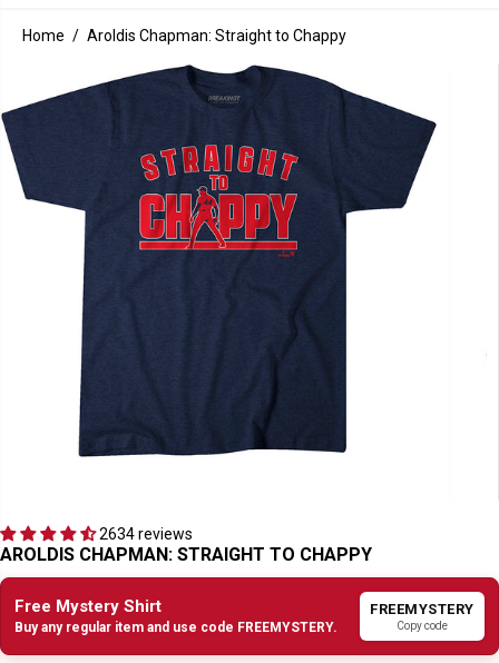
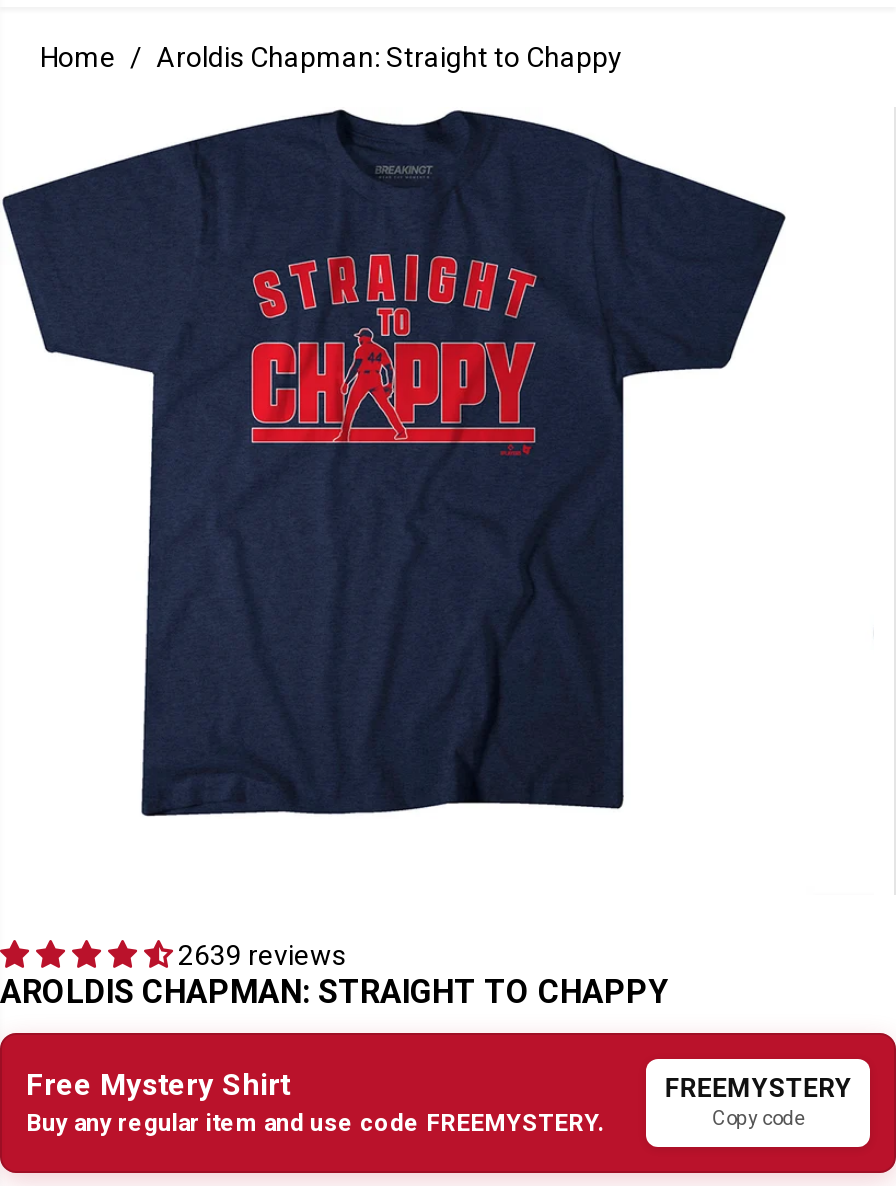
[99,525,193,543] 2634 reviews -> [178,938,346,970] 2639 reviews

